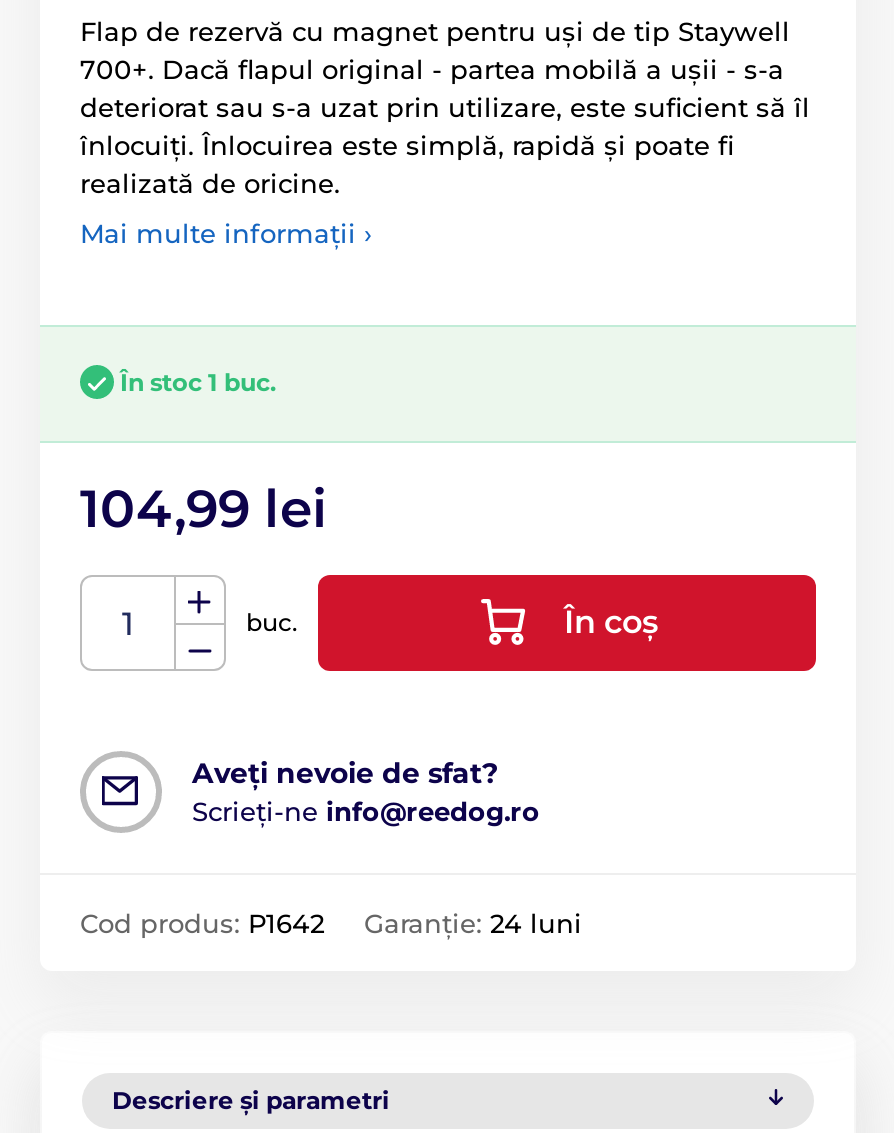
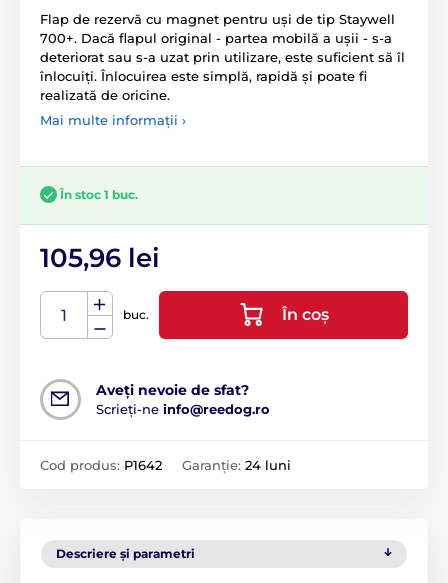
[80,477,328,541] 104,99 lei -> [40,242,160,274] 105,96 lei

